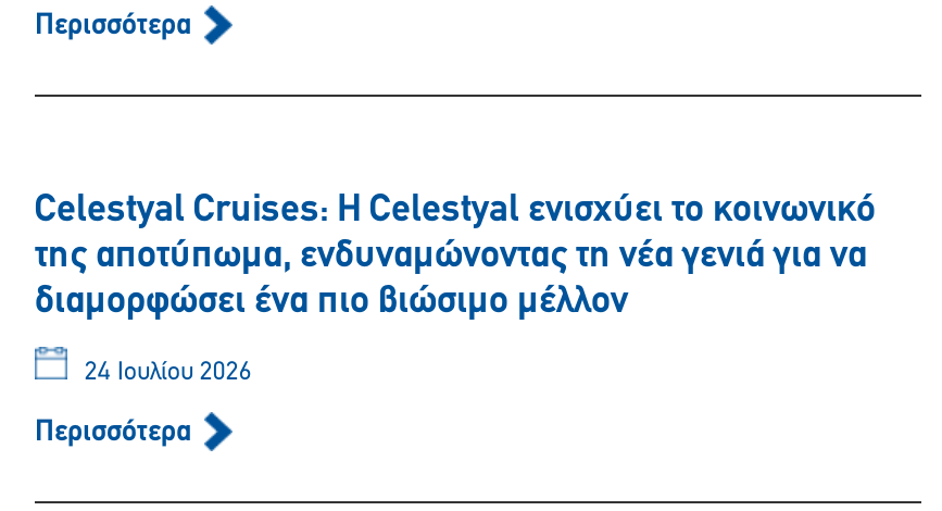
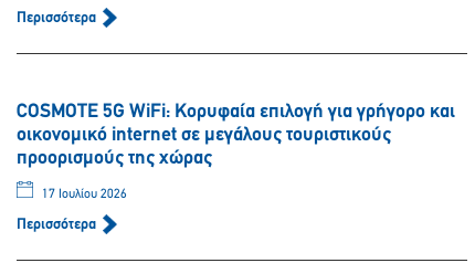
[35,191,876,323] Celestyal Cruises: Η Celestyal ενισχύει το κοινωνικό | της αποτύπωμα, ενδυναμώνοντας τη νέα γενιά για να | διαμορφώσει ένα πιο βιώσιμο μέλλον -> [17,102,455,169] COSMOTE 5G WiFi: Κορυφαία επιλογή για γρήγορο και | οικονομικό internet σε μεγάλους τουριστικούς | προορισμούς της χώρας
[78,360,252,386] 24 Ιουλίου 2026 -> [39,188,127,201] 17 Ιουλίου 2026

